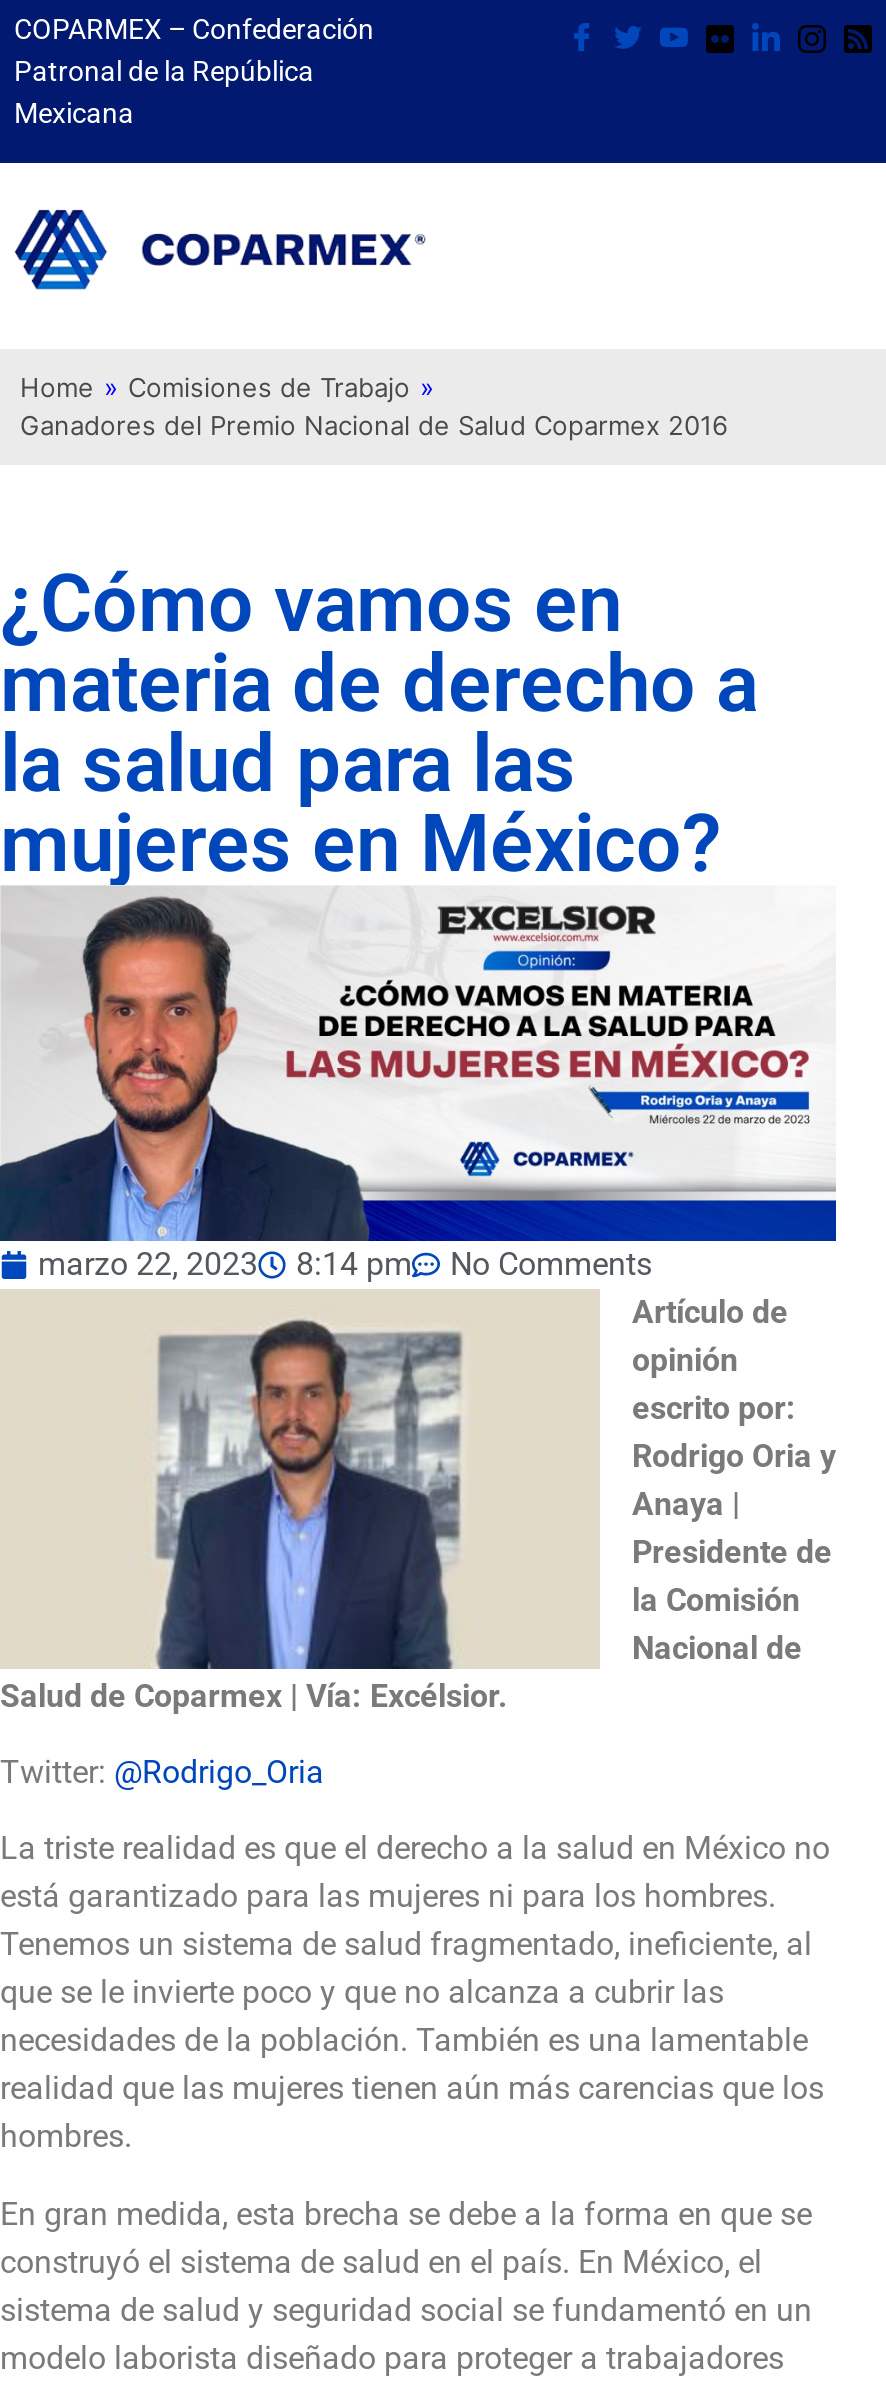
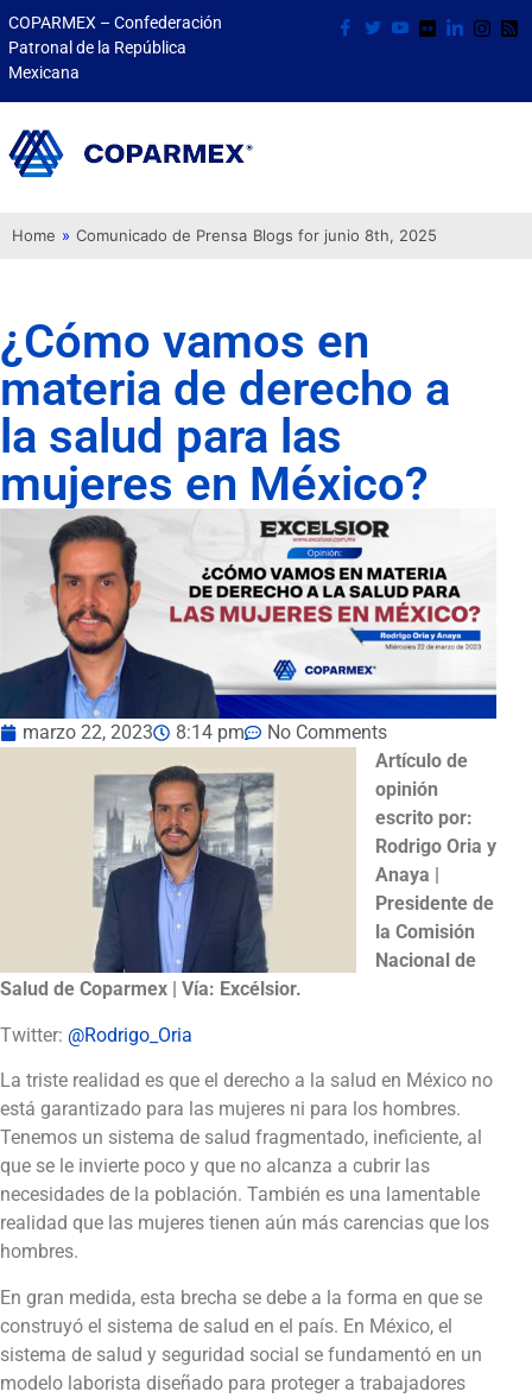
[20,372,728,442] Home » Comisiones de Trabajo » | Ganadores del Premio Nacional de Salud Coparmex 2016 -> [12,226,437,245] Home » Comunicado de Prensa Blogs for junio 8th, 2025

